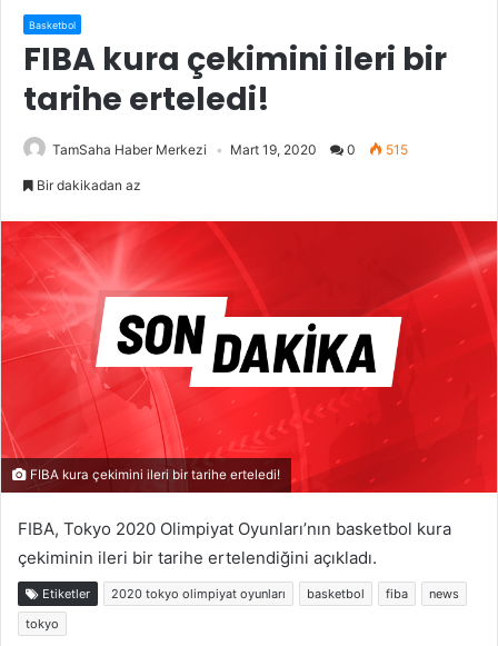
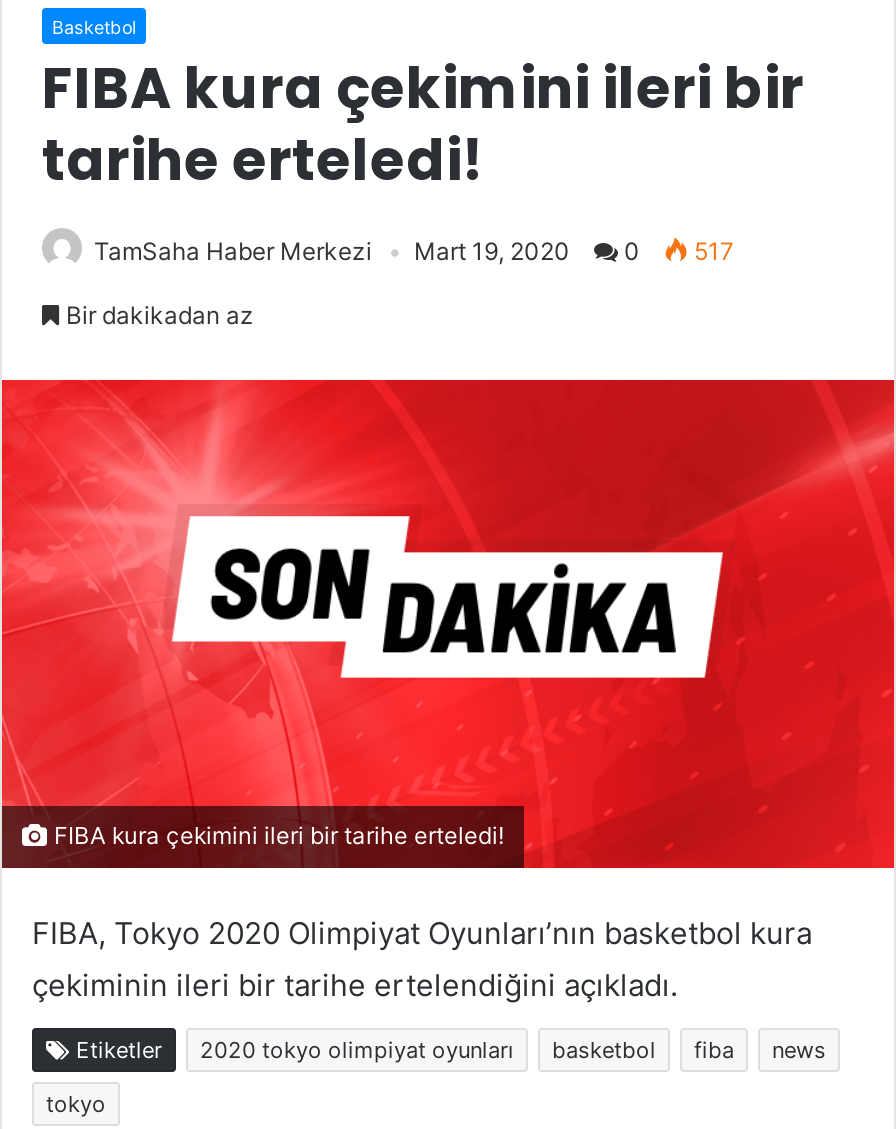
[52,141,408,158] TamSaha Haber Merkezi Mart 19, 2020 0 515 -> [94,236,734,266] TamSaha Haber Merkezi Mart 19, 2020 0 517

